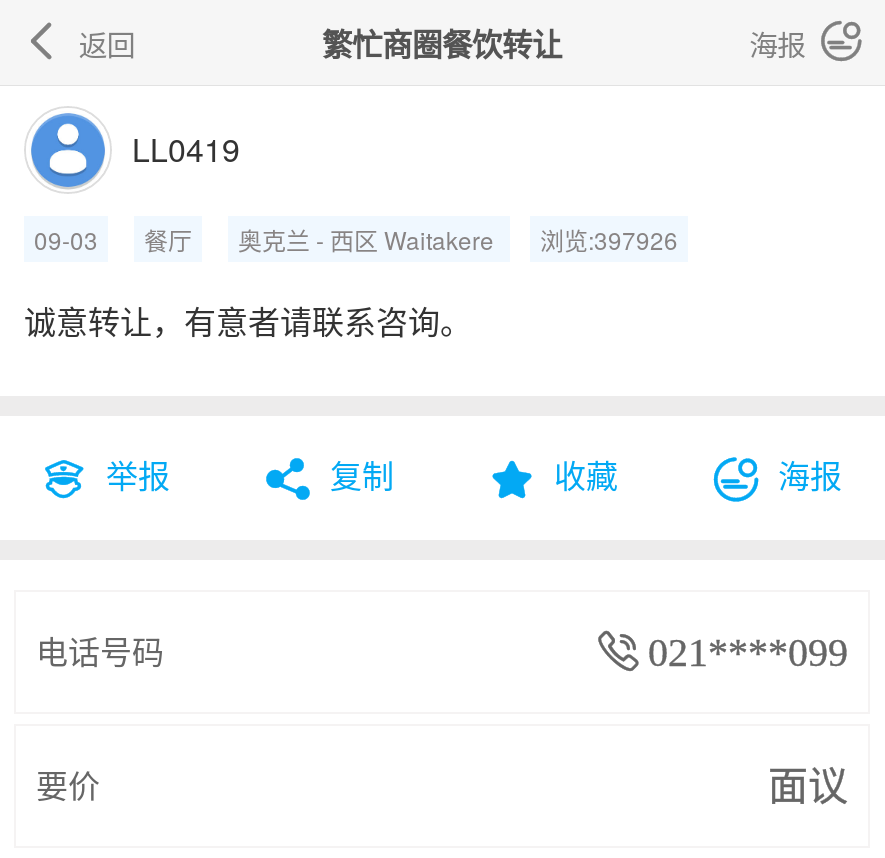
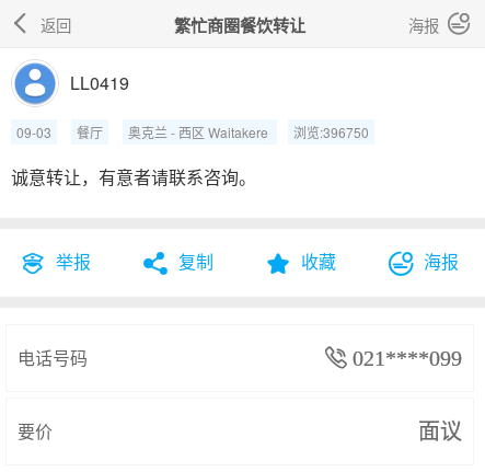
[34,222,678,256] 09-03 餐厅 奥克兰 - 西区 Waitakere 浏览:397926 -> [16,123,369,141] 09-03 餐厅 奥克兰 - 西区 Waitakere 浏览:396750

